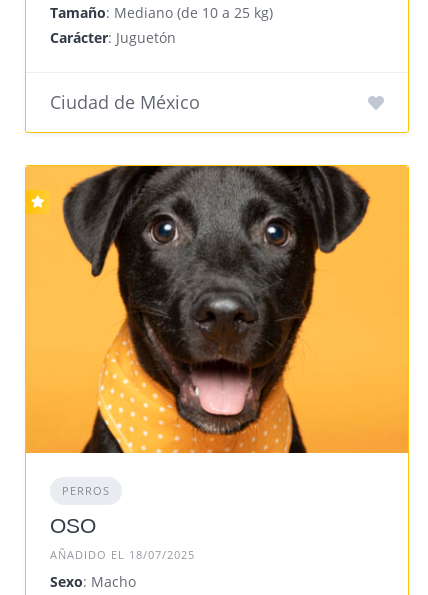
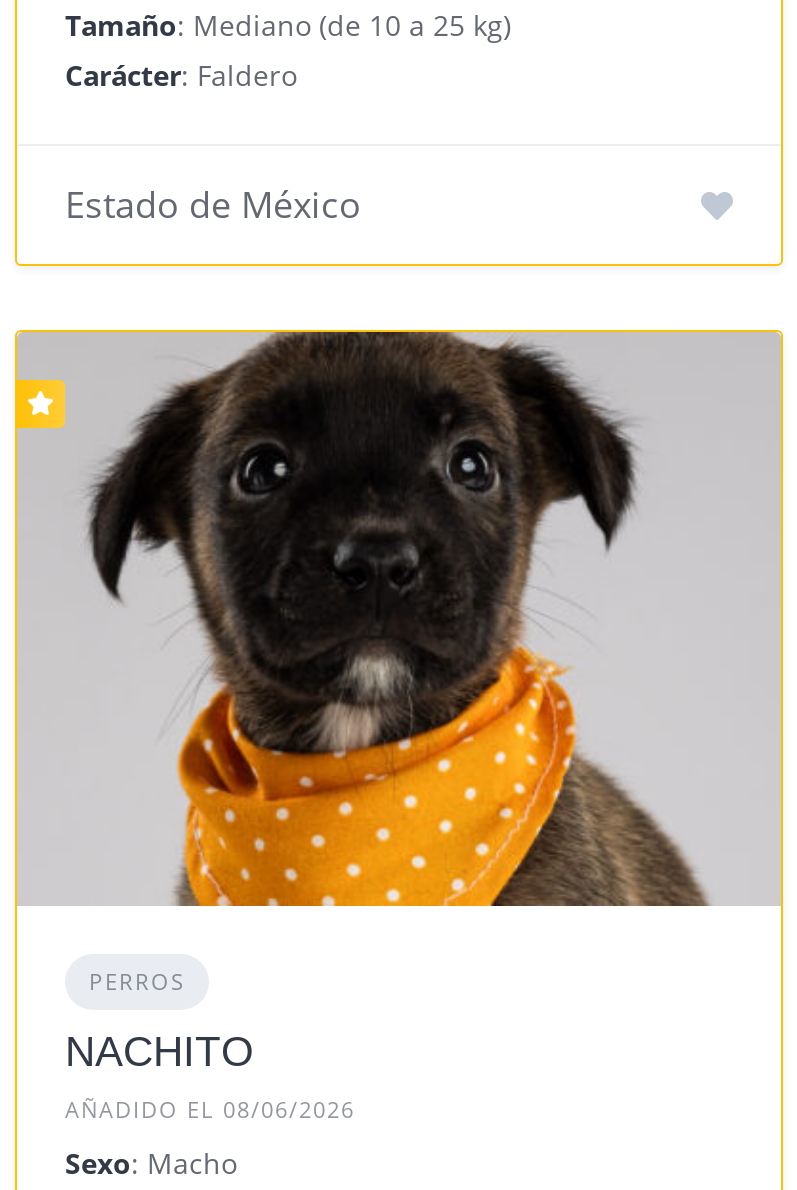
[50,28,176,47] Carácter: Juguetón -> [65,57,297,95] Carácter: Faldero
[50,90,200,114] Ciudad de México -> [65,181,361,229] Estado de México
[25,165,409,454] [image] -> [15,330,783,908] [image]
[50,514,195,562] OSO | AÑADIDO EL 18/07/2025 -> [65,1028,355,1124] NACHITO | AÑADIDO EL 08/06/2026

